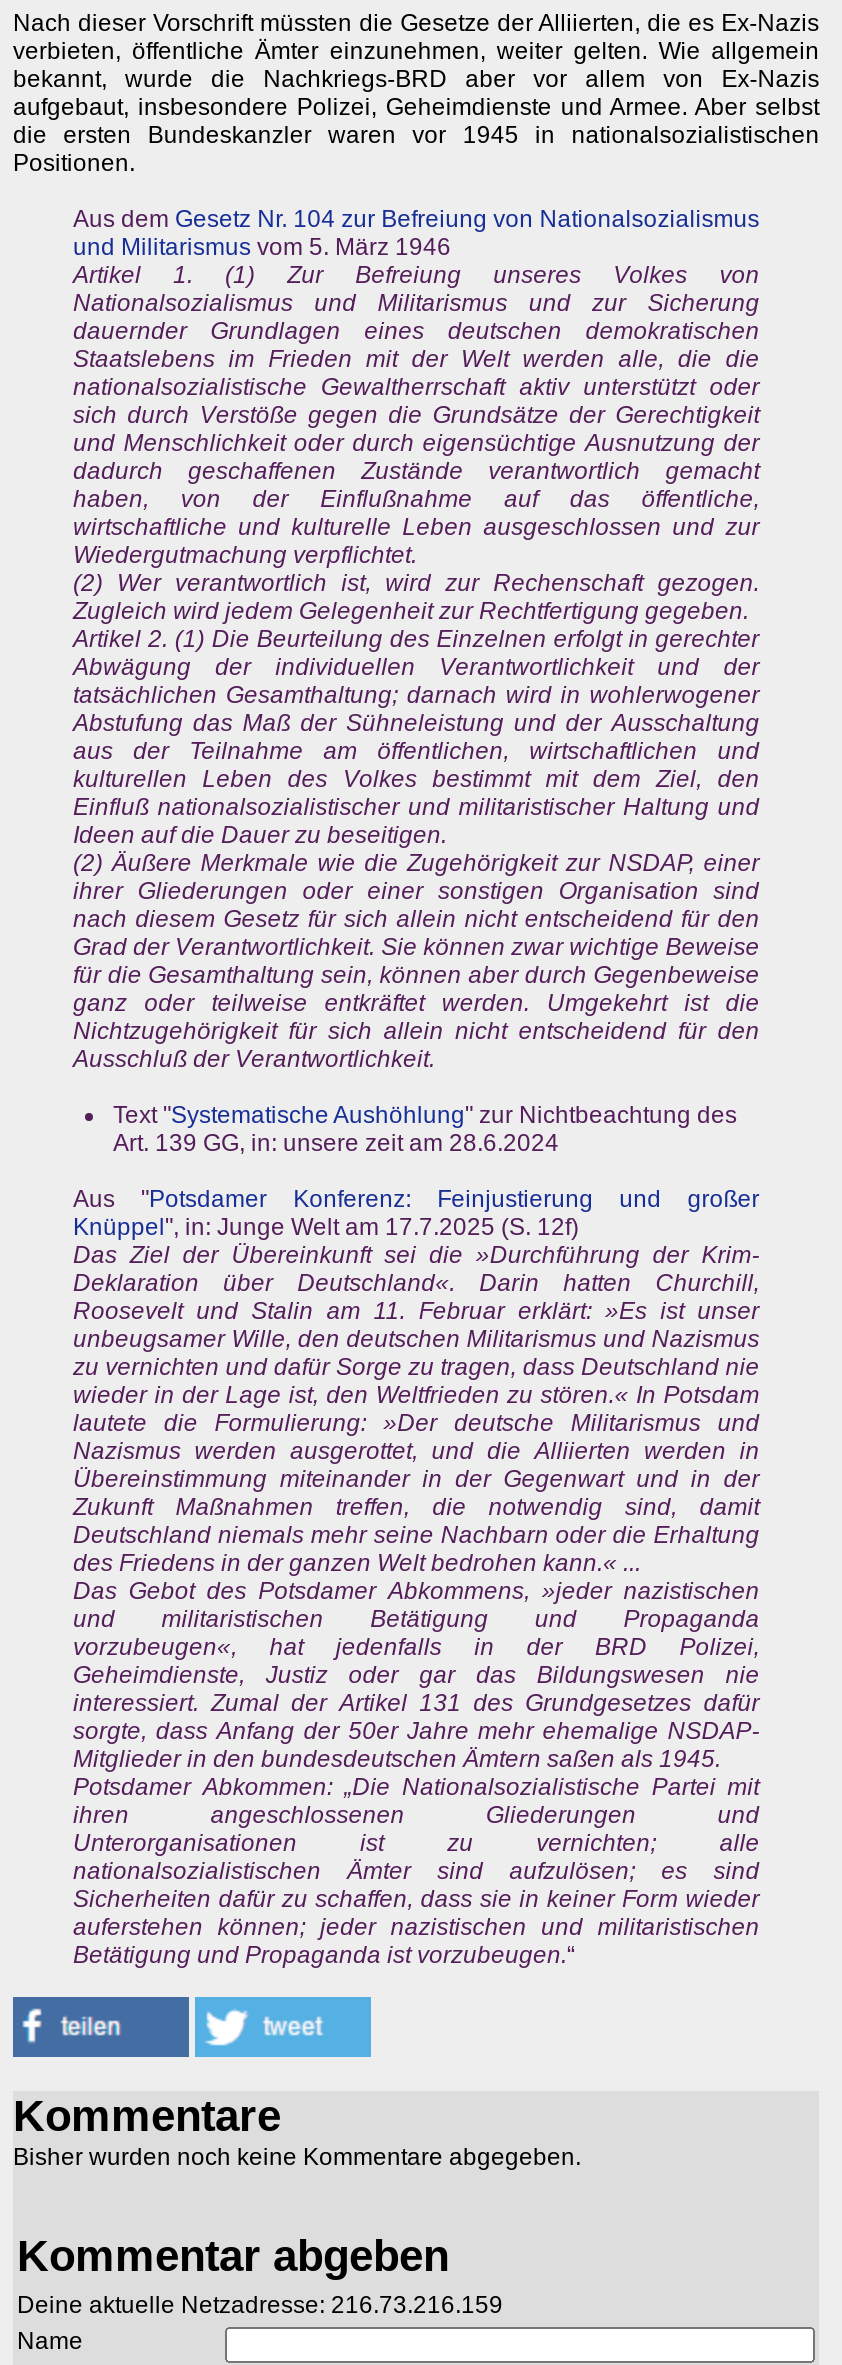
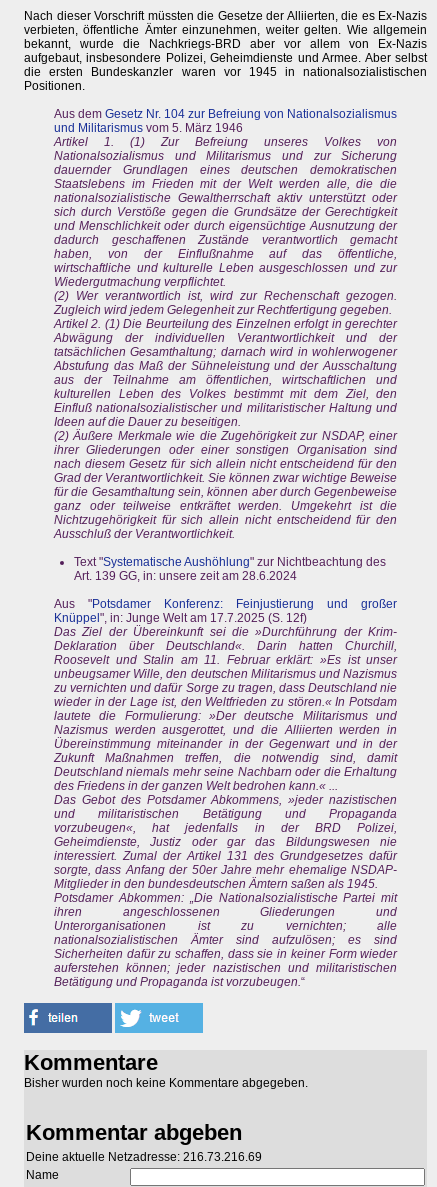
[17,2291,503,2319] Deine aktuelle Netzadresse: 216.73.216.159 -> [26,1150,262,1164] Deine aktuelle Netzadresse: 216.73.216.69

